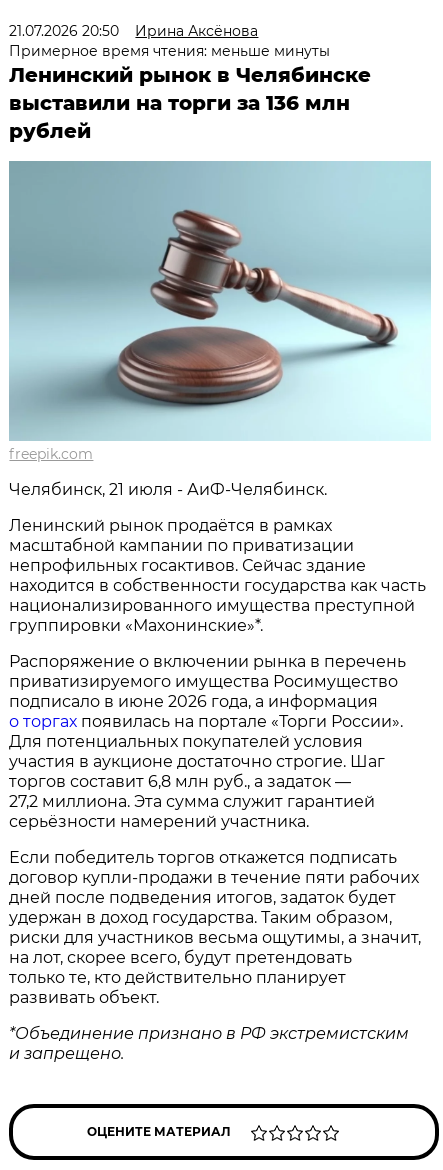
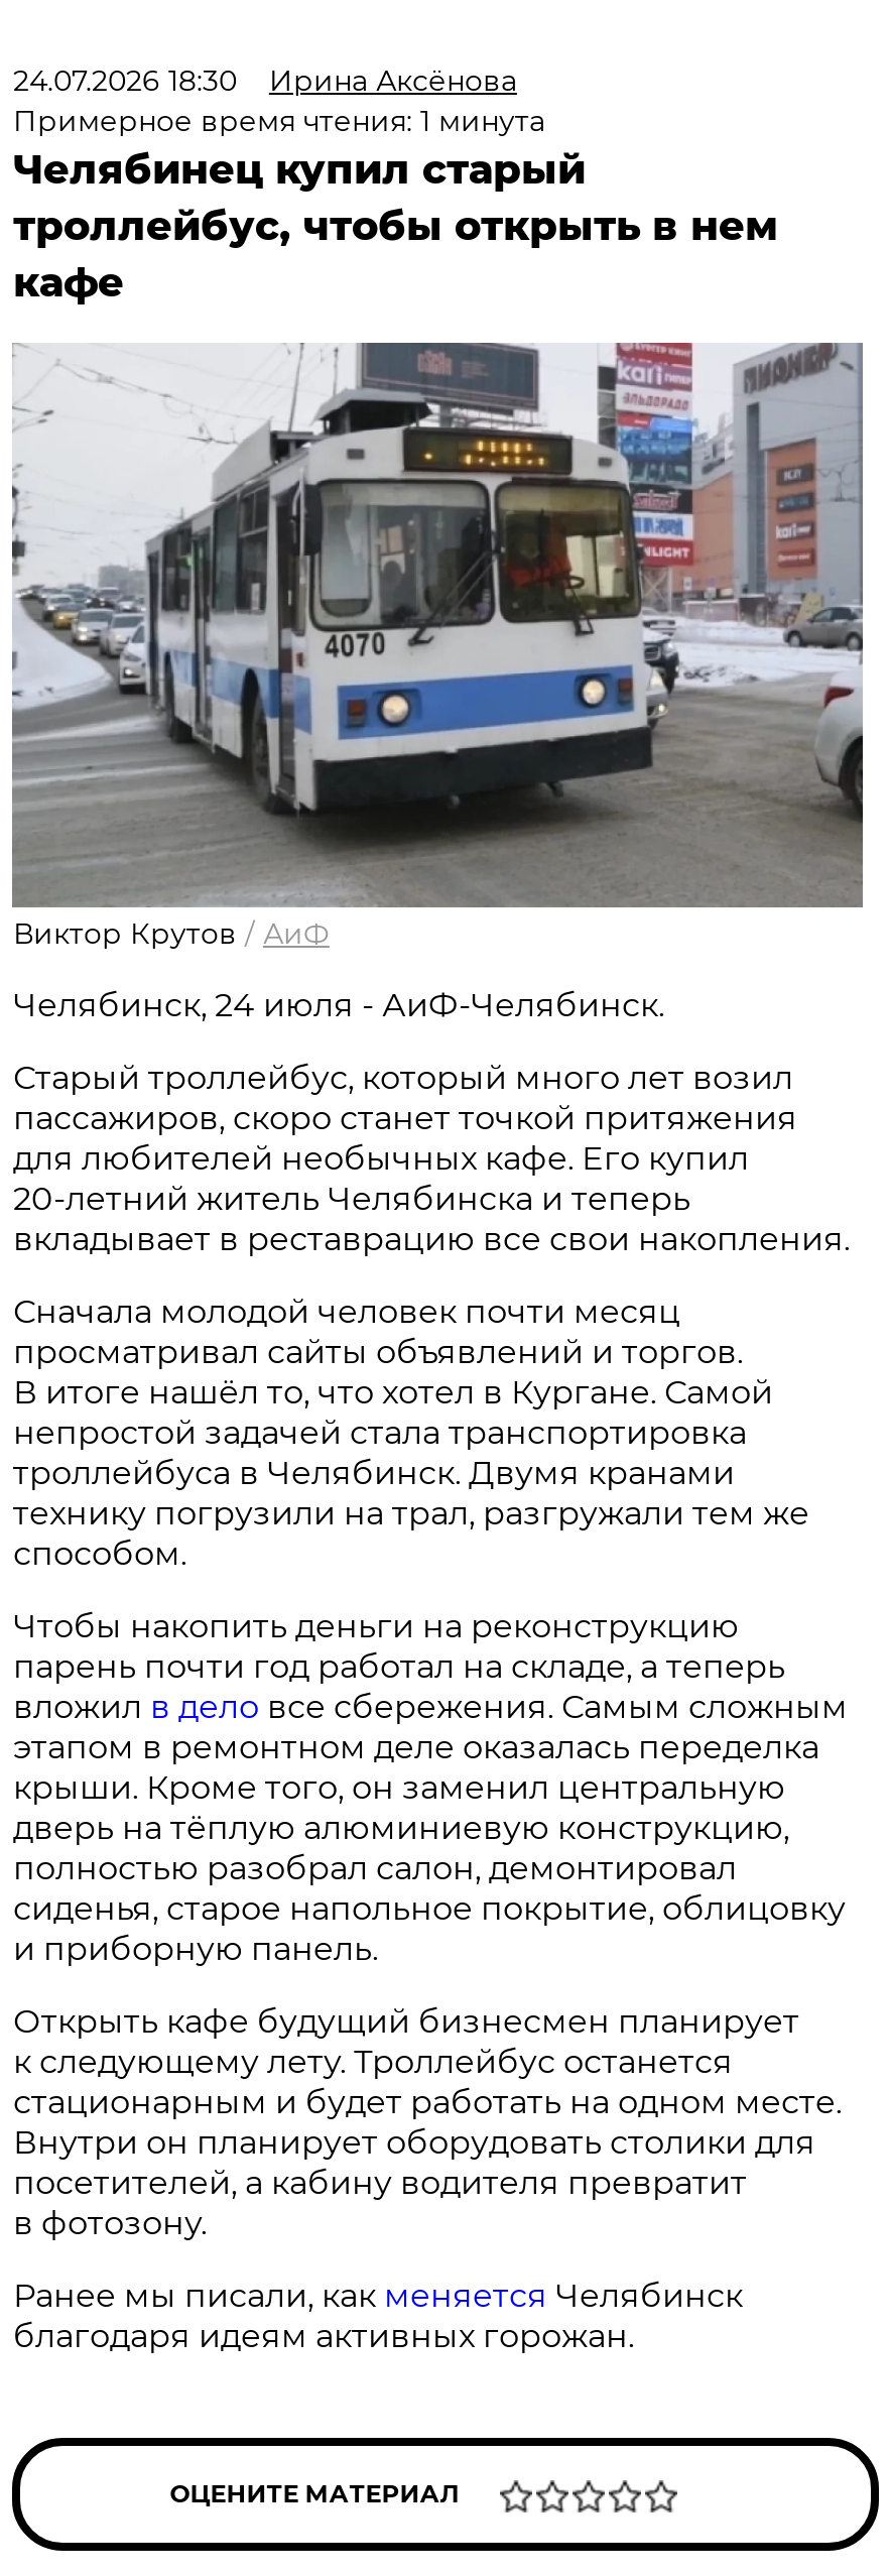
[9,22,258,40] 21.07.2026 20:50 Ирина Аксёнова -> [13,63,517,99] 24.07.2026 18:30 Ирина Аксёнова
[9,42,371,143] Примерное время чтения: меньше минуты | Ленинский рынок в Челябинске | выставили на торги за 136 млн | рублей -> [13,103,779,306] Примерное время чтения: 1 минута | Челябинец купил старый | троллейбус, чтобы открыть в нем | кафе
[9,161,431,1063] [image] | freepik.com | Челябинск, 21 июля - АиФ-Челябинск. | Ленинский рынок продаётся в рамках | масштабной кампании по приватизации | непрофильных госактивов. Сейчас здание | находится в собственности государства как часть | национализированного имущества преступной | группировки «Махонинские»*. | Распоряжение о включении рынка в перечень | приватизируемого имущества Росимущество | подписало в июне 2026 года, а информация | о торгах появилась на портале «Торги России». | Для потенциальных покупателей условия | участия в аукционе достаточно строгие. Шаг | торгов составит 6,8 млн руб., а задаток — | 27,2 миллиона. Эта сумма служит гарантией | серьёзности намерений участника. | Если победитель торгов откажется подписать | договор купли‑продажи в течение пяти рабочих | дней после подведения итогов, задаток будет | удержан в доход государства. Таким образом, | риски для участников весьма ощутимы, а значит, | на лот, скорее всего, будут претендовать | только те, кто действительно планирует | развивать объект. | *Объединение признано в РФ экстремистским | и запрещено. -> [10,341,865,2355] [image] | Виктор Крутов / АиФ | Челябинск, 24 июля - АиФ-Челябинск. | Старый троллейбус, который много лет возил | пассажиров, скоро станет точкой притяжения | для любителей необычных кафе. Его купил | 20‑летний житель Челябинска и теперь | вкладывает в реставрацию все свои накопления. | Сначала молодой человек почти месяц | просматривал сайты объявлений и торгов. | В итоге нашёл то, что хотел в Кургане. Самой | непростой задачей стала транспортировка | троллейбуса в Челябинск. Двумя кранами | технику погрузили на трал, разгружали тем же | способом. | Чтобы накопить деньги на реконструкцию | парень почти год работал на складе, а теперь | вложил в дело все сбережения. Самым сложным | этапом в ремонтном деле оказалась переделка | крыши. Кроме того, он заменил центральную | дверь на тёплую алюминиевую конструкцию, | полностью разобрал салон, демонтировал | сиденья, старое напольное покрытие, облицовку | и приборную панель. | Открыть кафе будущий бизнесмен планирует | к следующему лету. Троллейбус останется | стационарным и будет работать на одном месте. | Внутри он планирует оборудовать столики для | посетителей, а кабину водителя превратит | в фотозону. | Ранее мы писали, как меняется Челябинск | благодаря идеям активных горожан.

